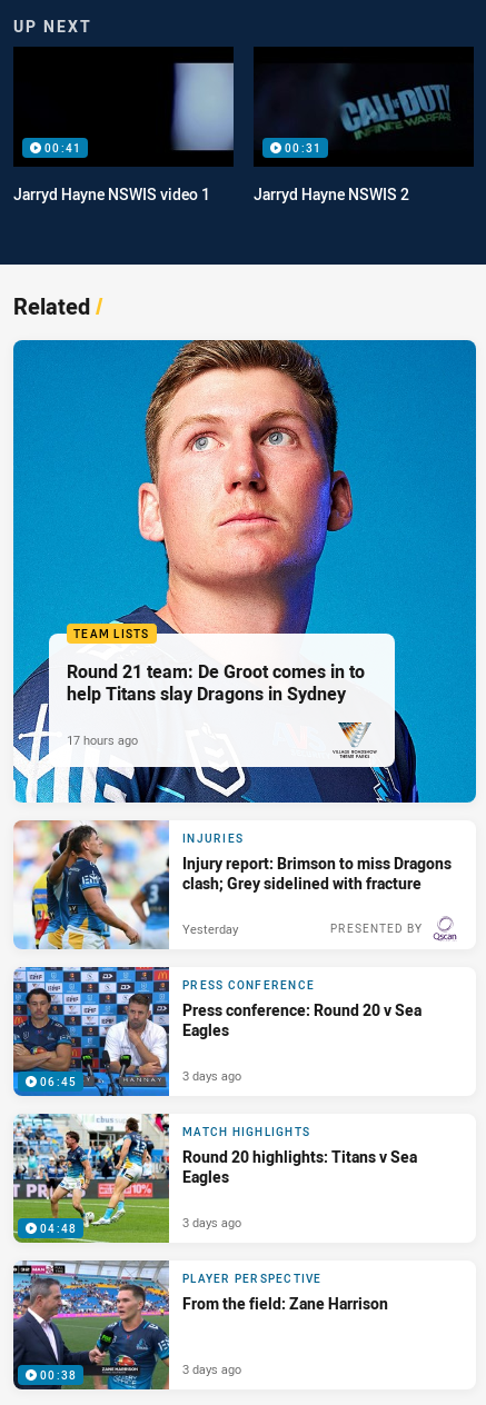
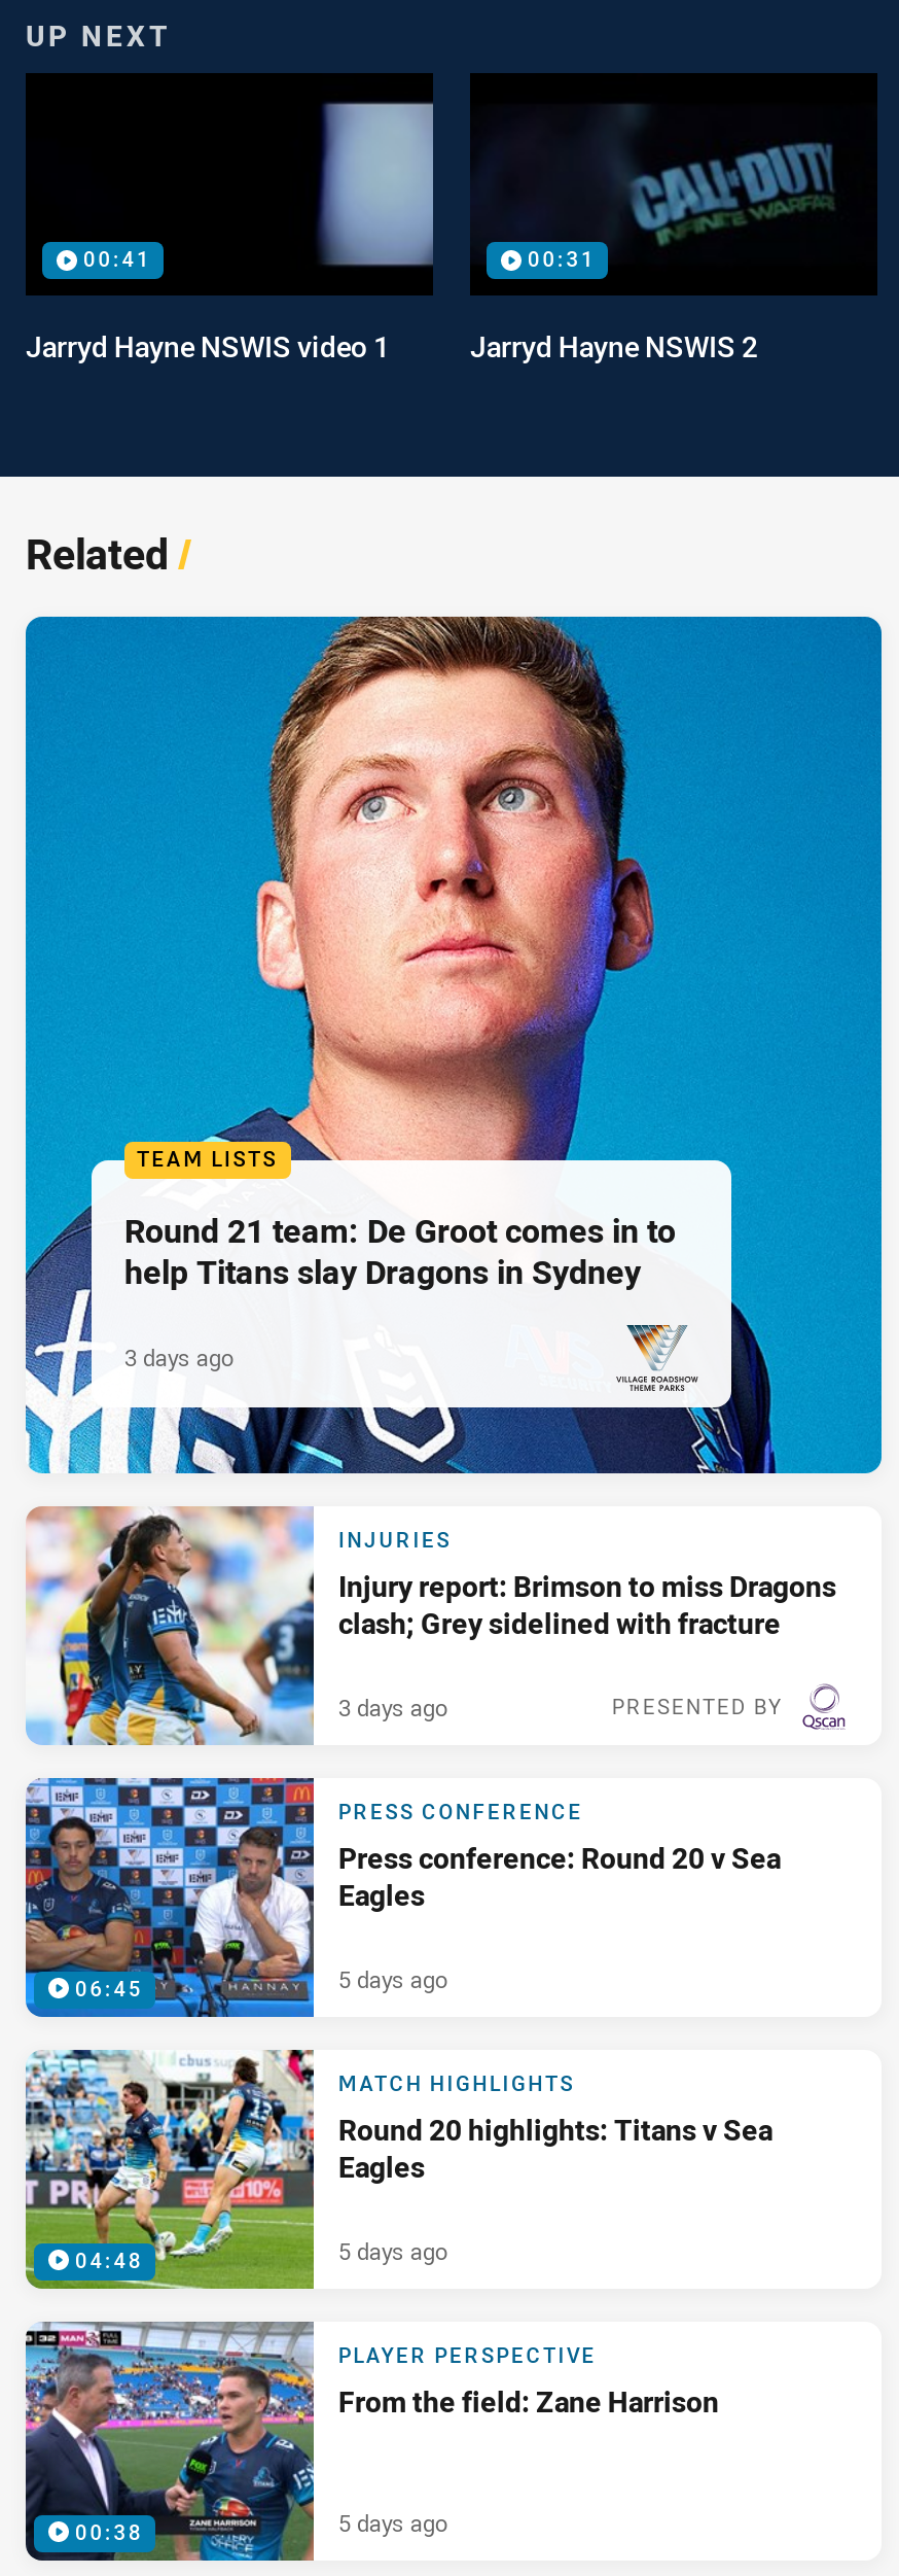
[67,731,138,748] 17 hours ago -> [124,1341,233,1372] 3 days ago
[182,920,238,937] Yesterday -> [338,1691,447,1722] 3 days ago
[182,1067,241,1084] 3 days ago -> [338,1963,447,1994] 5 days ago
[182,1214,241,1230] 3 days ago -> [338,2235,447,2266] 5 days ago
[182,1360,241,1377] 3 days ago -> [338,2507,447,2537] 5 days ago

